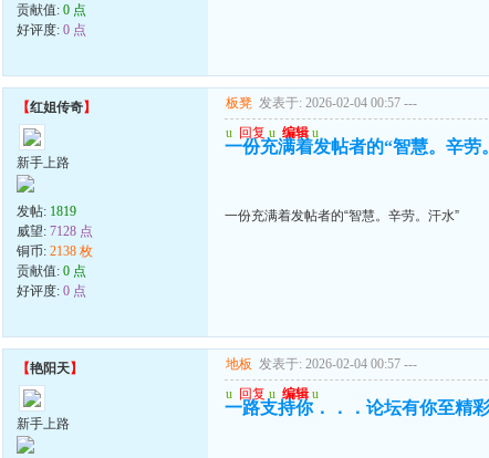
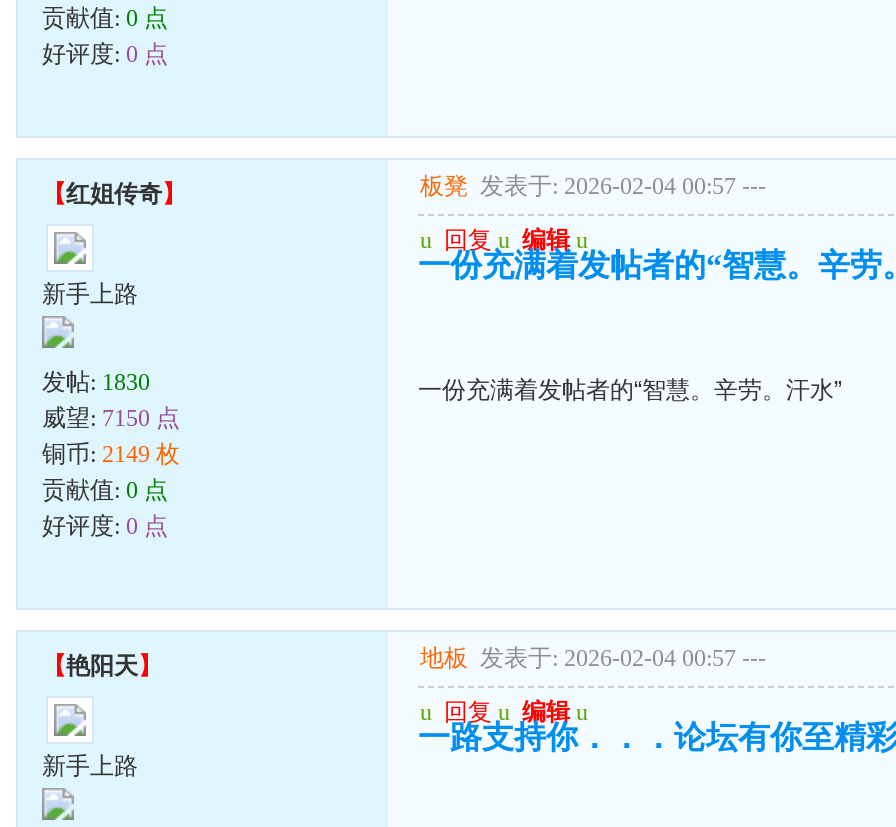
[17,203,76,219] 发帖: 1819 -> [42,368,150,396] 发帖: 1830
[17,223,93,239] 威望: 7128 点 -> [42,404,180,432] 威望: 7150 点
[17,243,93,259] 铜币: 2138 枚 -> [42,440,180,468] 铜币: 2149 枚

